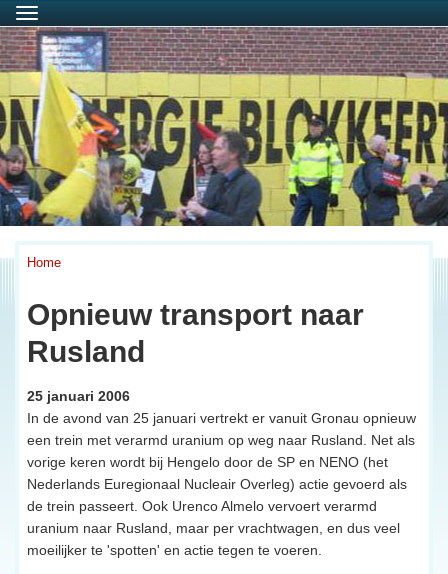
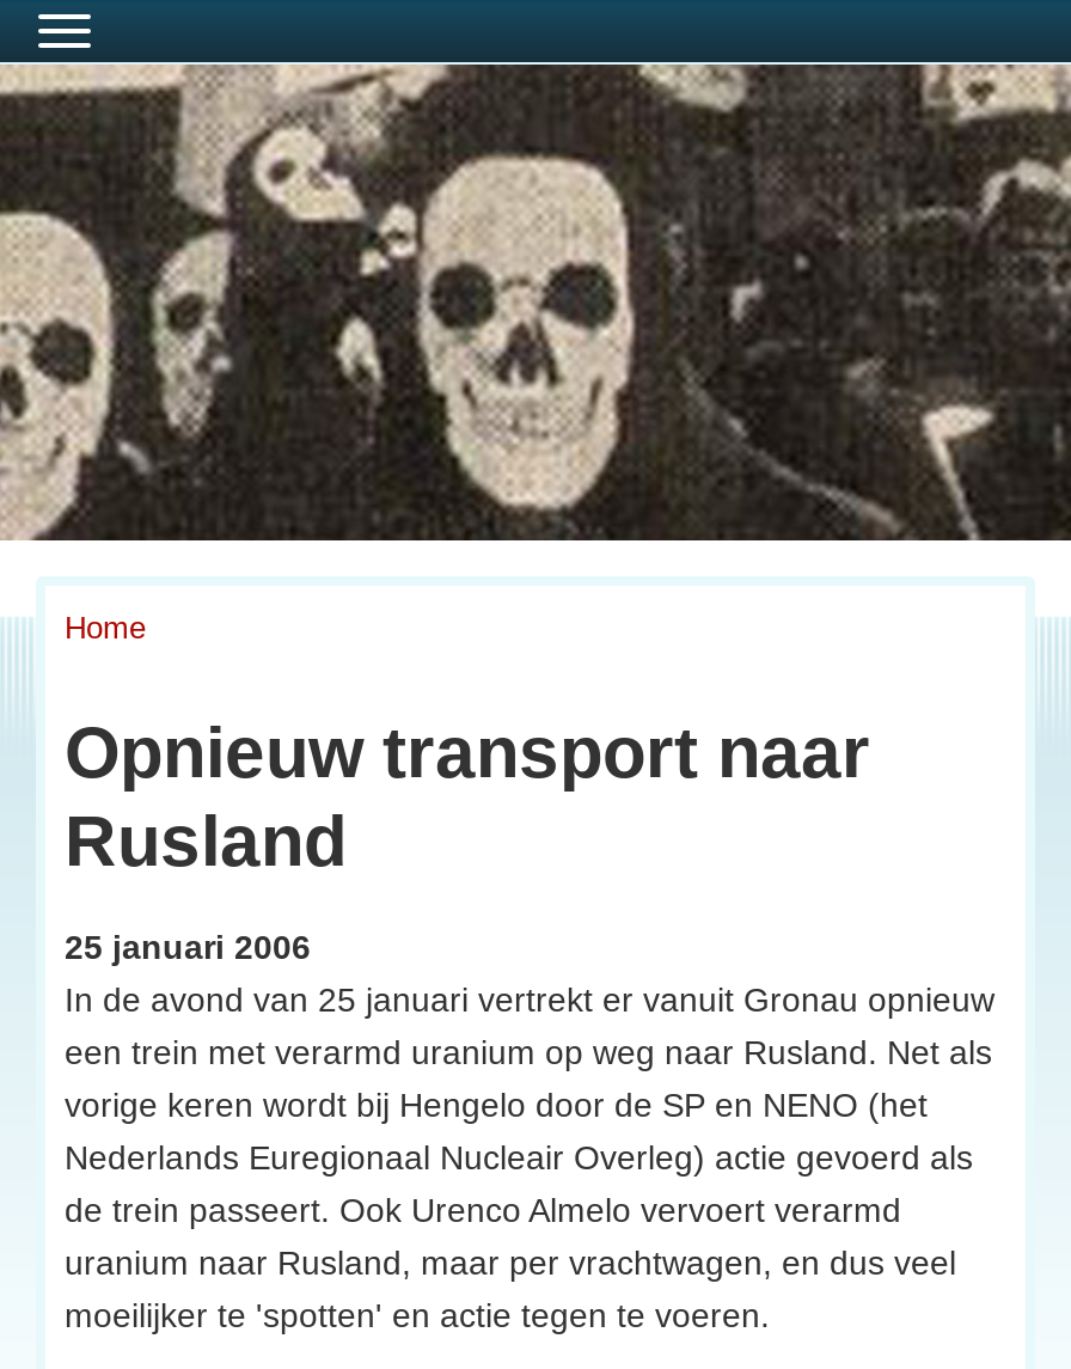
[3,26,445,227] [image] -> [7,62,1064,543] [image]

